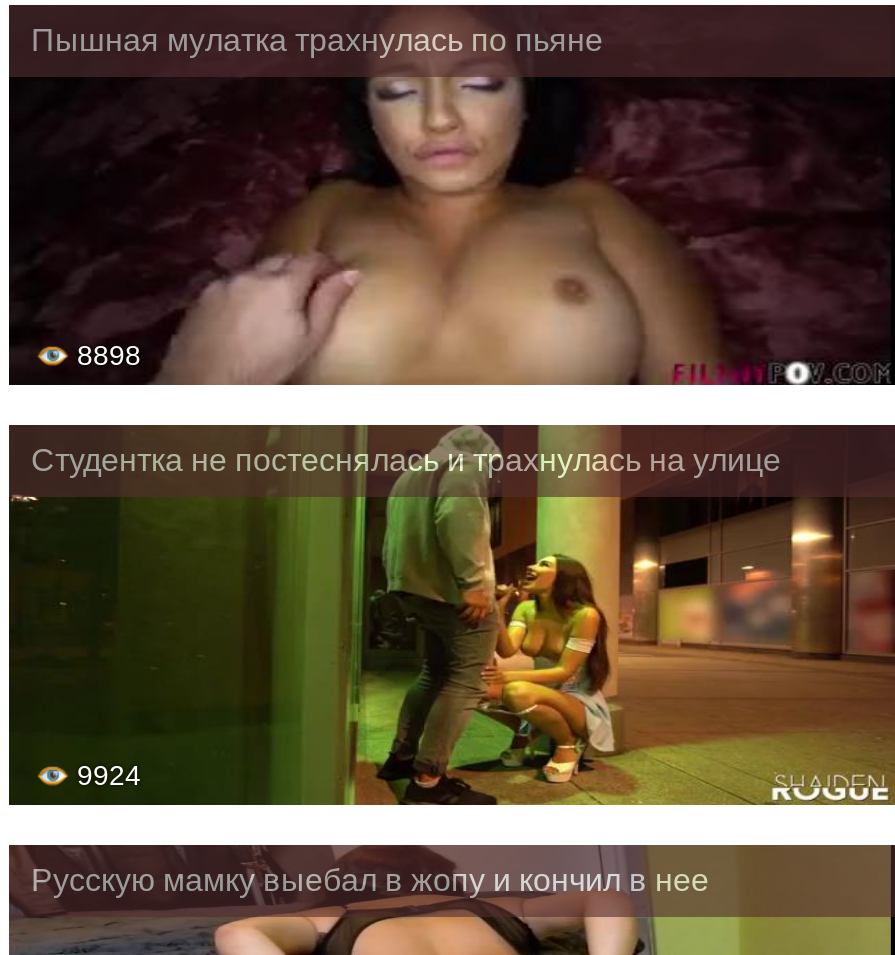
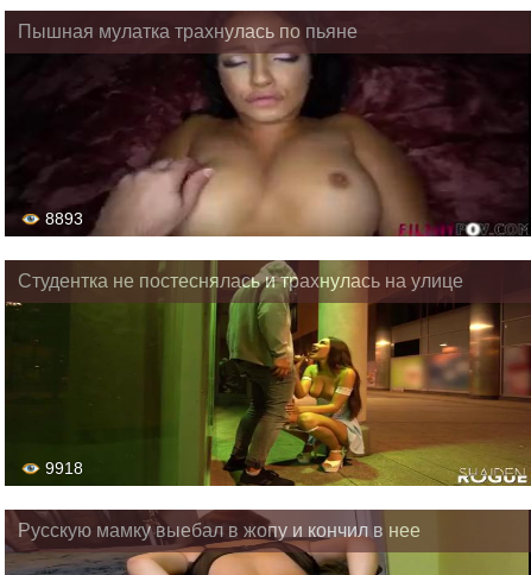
[69,338,141,370] 8898 -> [40,209,83,228] 8893
[69,758,141,790] 9924 -> [40,458,83,477] 9918

